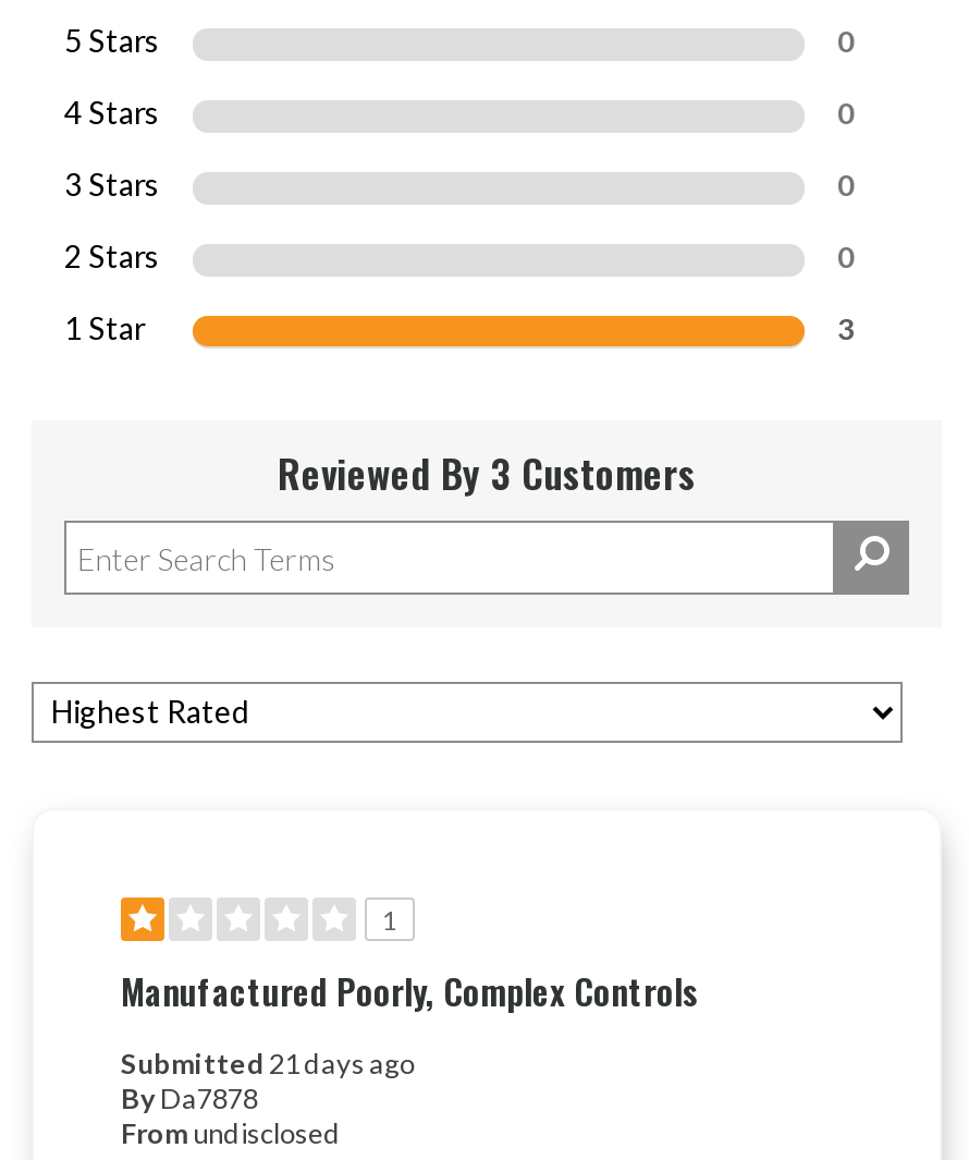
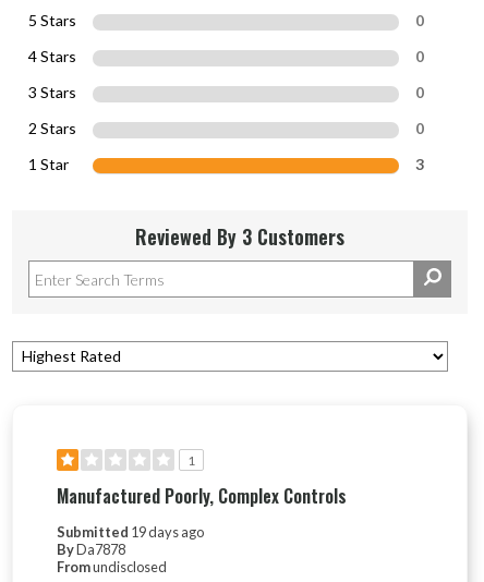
[121,1046,415,1081] Submitted 21 days ago -> [57,523,204,541] Submitted 19 days ago

